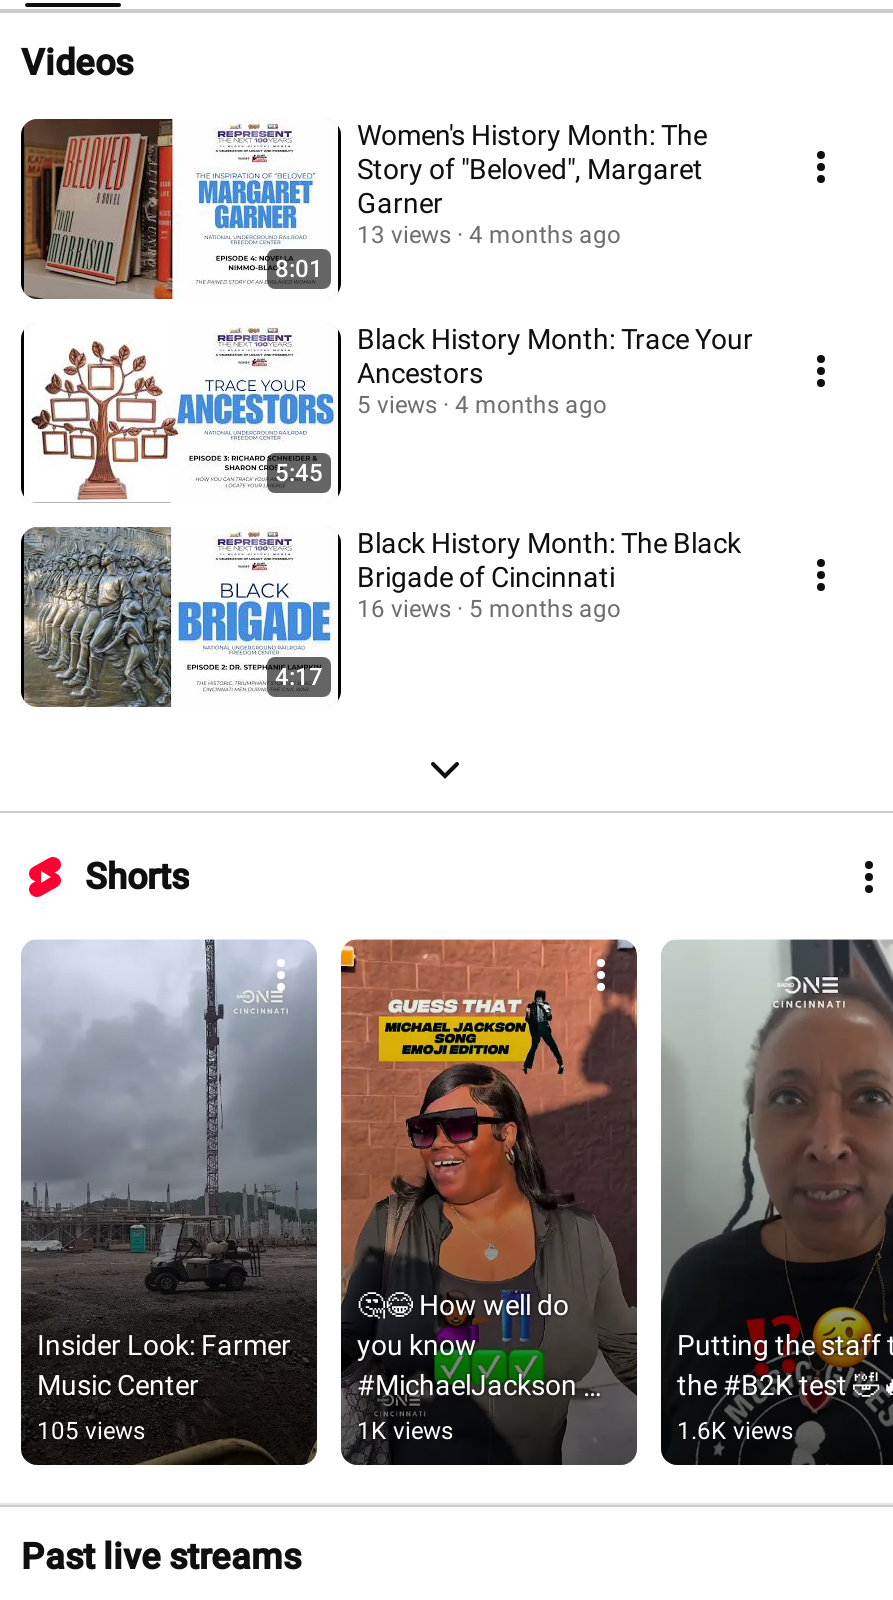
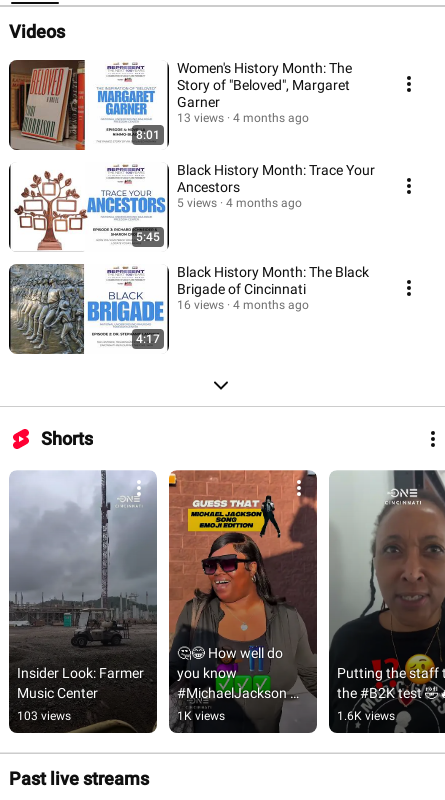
[357,595,621,623] 16 views 5 months ago -> [177,298,309,312] 16 views 4 months ago
[37,1418,145,1446] 105 views -> [17,709,71,723] 103 views

